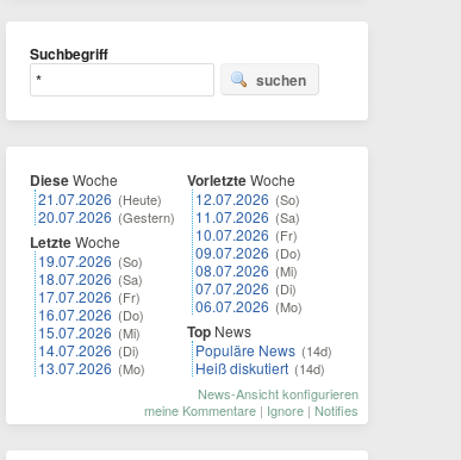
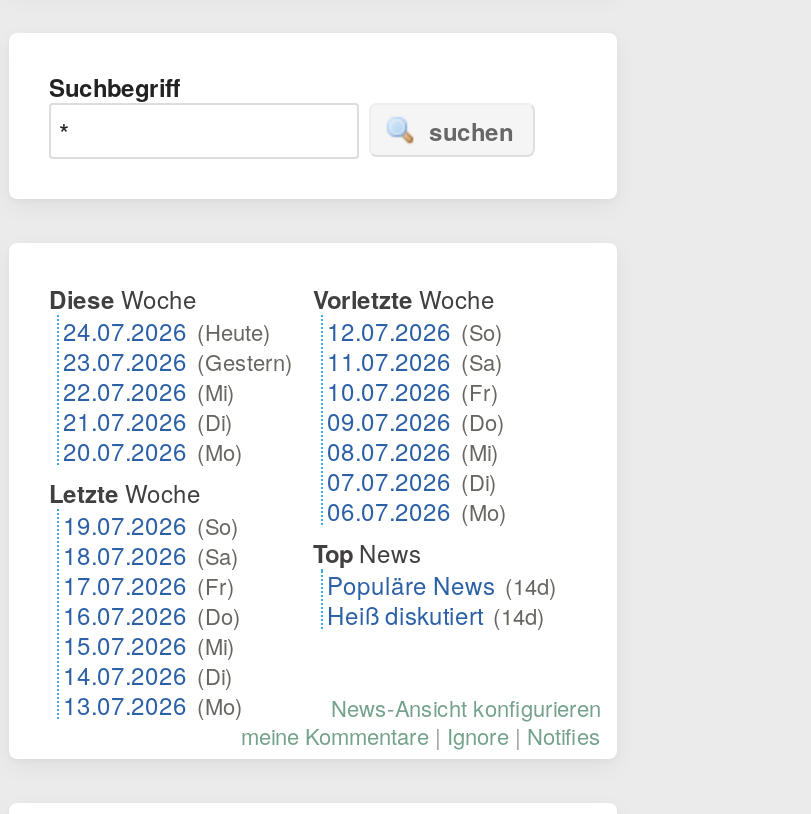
[38,188,175,226] 21.07.2026 (Heute) | 20.07.2026 (Gestern) -> [63,313,293,467] 24.07.2026 (Heute) | 23.07.2026 (Gestern) | 22.07.2026 (Mi) | 21.07.2026 (Di) | 20.07.2026 (Mo)
moved [30,231,145,378] -> [49,475,243,721]: Letzte Woche | 19.07.2026 (So) | 18.07.2026 (Sa) | 17.07.2026 (Fr) | 16.07.2026 (Do) | 15.07.2026 (Mi) | 14.07.2026 (Di) | 13.07.2026 (Mo)

